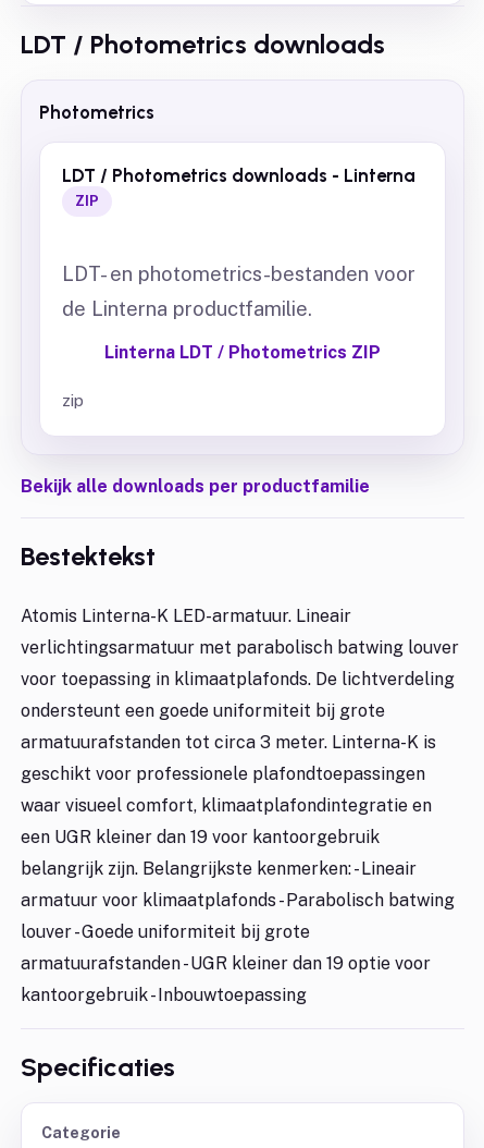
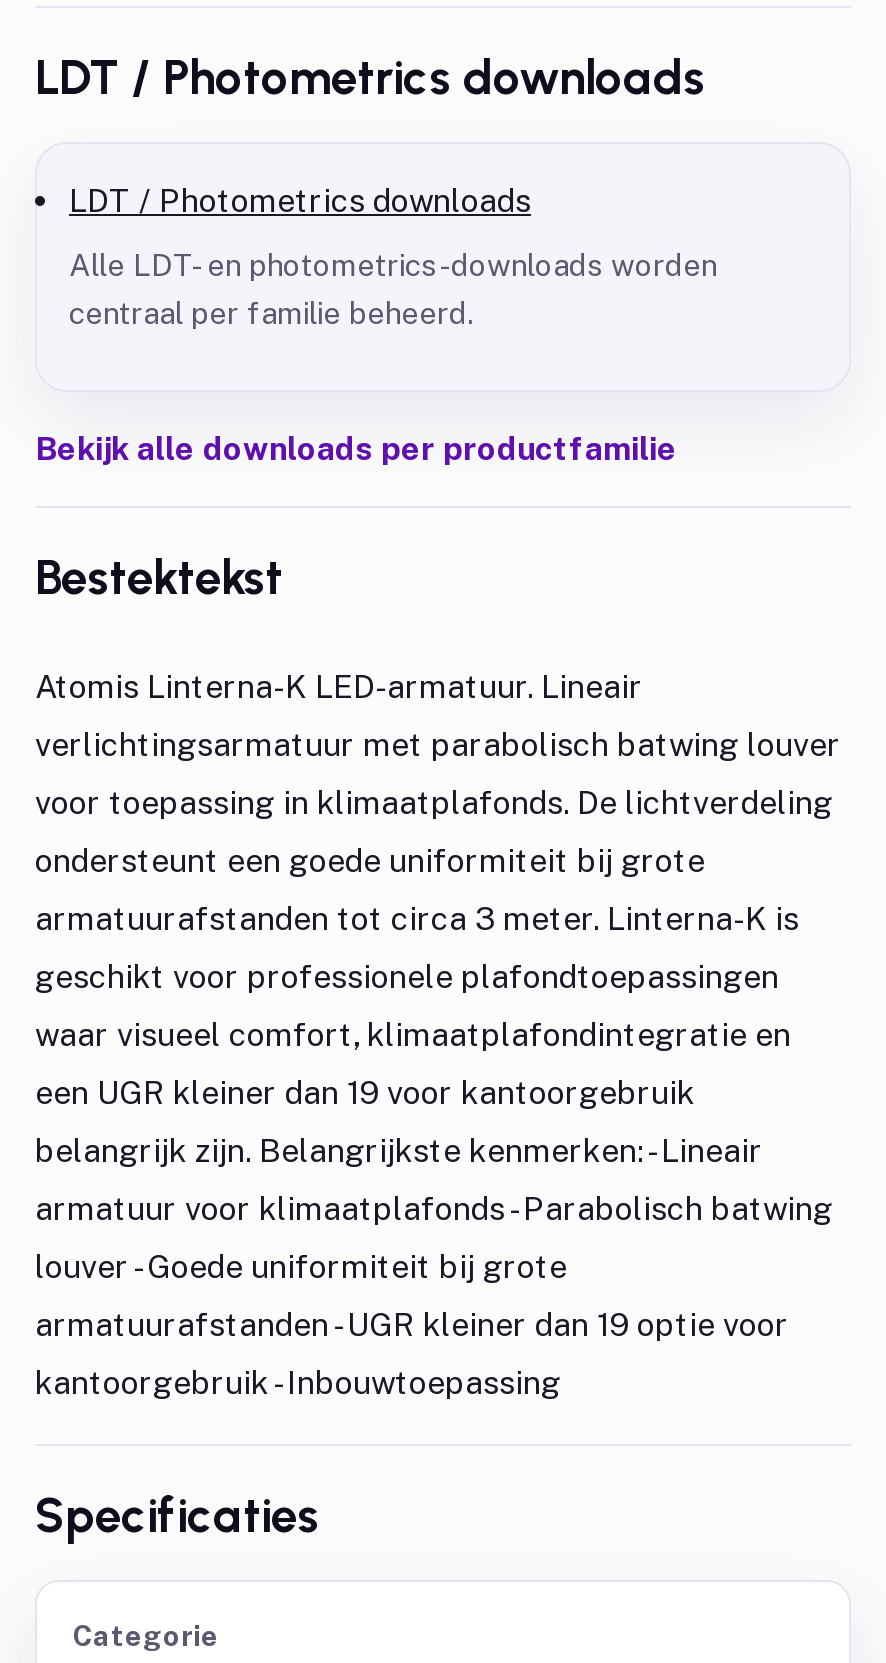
[39,101,415,410] Photometrics | LDT / Photometrics downloads - Linterna | ZIP | LDT- en photometrics-bestanden voor | de Linterna productfamilie. | Linterna LDT / Photometrics ZIP | zip -> [69,182,717,330] LDT / Photometrics downloads | Alle LDT- en photometrics-downloads worden | centraal per familie beheerd.

